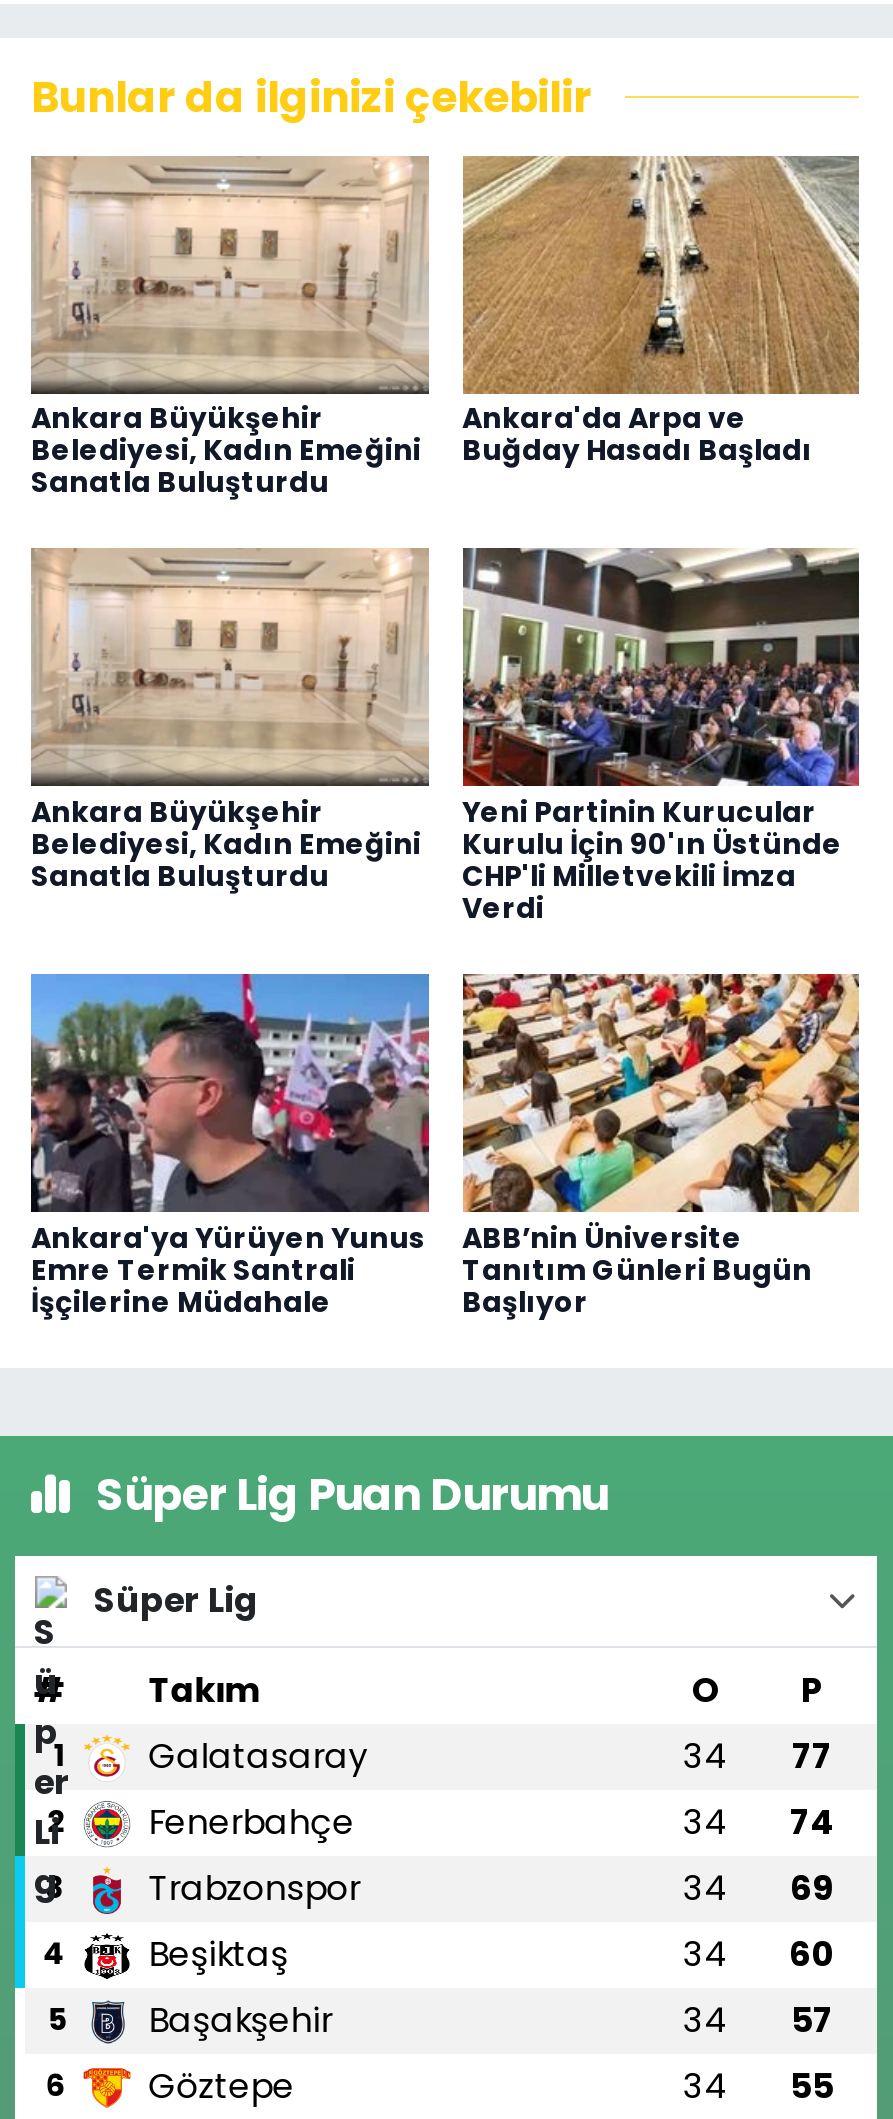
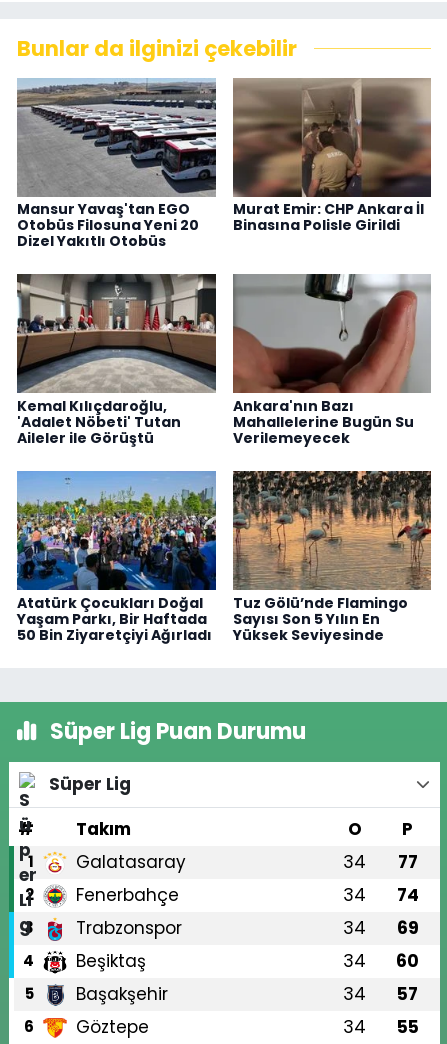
[31,154,429,502] [image] | Ankara Büyükşehir | Belediyesi, Kadın Emeğini | Sanatla Buluşturdu -> [17,78,217,251] [image] | Mansur Yavaş'tan EGO | Otobüs Filosuna Yeni 20 | Dizel Yakıtlı Otobüs
[461,156,859,470] [image] | Ankara'da Arpa ve | Buğday Hasadı Başladı -> [232,78,432,235] [image] | Murat Emir: CHP Ankara İl | Binasına Polisle Girildi
[31,548,429,895] [image] | Ankara Büyükşehir | Belediyesi, Kadın Emeğini | Sanatla Buluşturdu -> [17,273,217,448] [image] | Kemal Kılıçdaroğlu, | 'Adalet Nöbeti' Tutan | Aileler ile Görüştü
[462,546,861,927] [image] | Yeni Partinin Kurucular | Kurulu İçin 90'ın Üstünde | CHP'li Milletvekili İmza | Verdi -> [232,273,431,448] [image] | Ankara'nın Bazı | Mahallelerine Bugün Su | Verilemeyecek
[29,972,431,1321] [image] | Ankara'ya Yürüyen Yunus | Emre Termik Santrali | İşçilerine Müdahale -> [16,470,217,645] [image] | Atatürk Çocukları Doğal | Yaşam Parkı, Bir Haftada | 50 Bin Ziyaretçiyi Ağırladı
[462,972,861,1321] [image] | ABB’nin Üniversite | Tanıtım Günleri Bugün | Başlıyor -> [232,470,432,645] [image] | Tuz Gölü’nde Flamingo | Sayısı Son 5 Yılın En | Yüksek Seviyesinde

